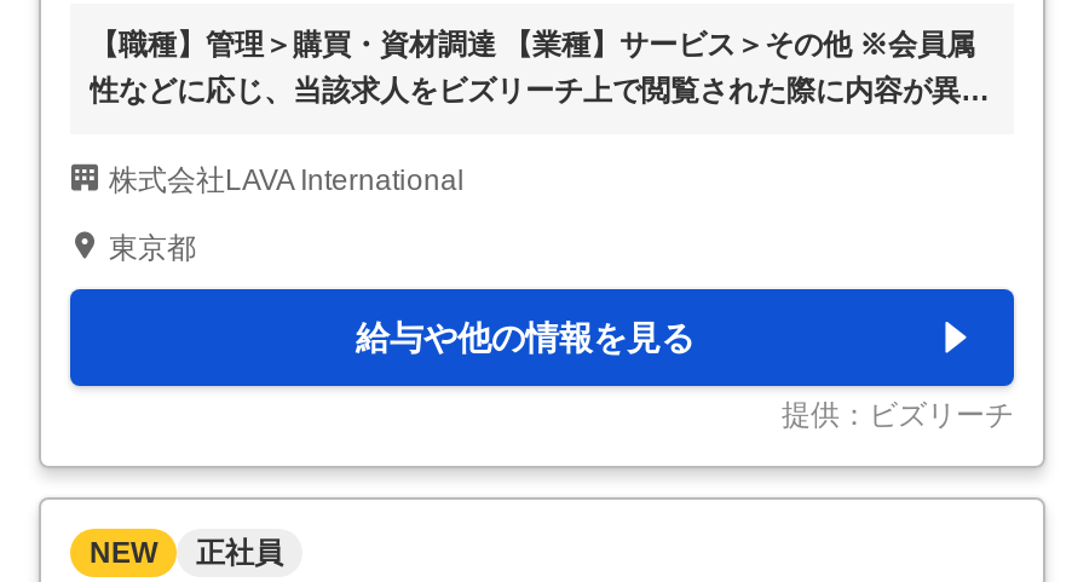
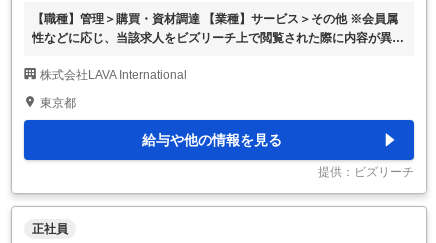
[90,536,157,570] NEW -> none

